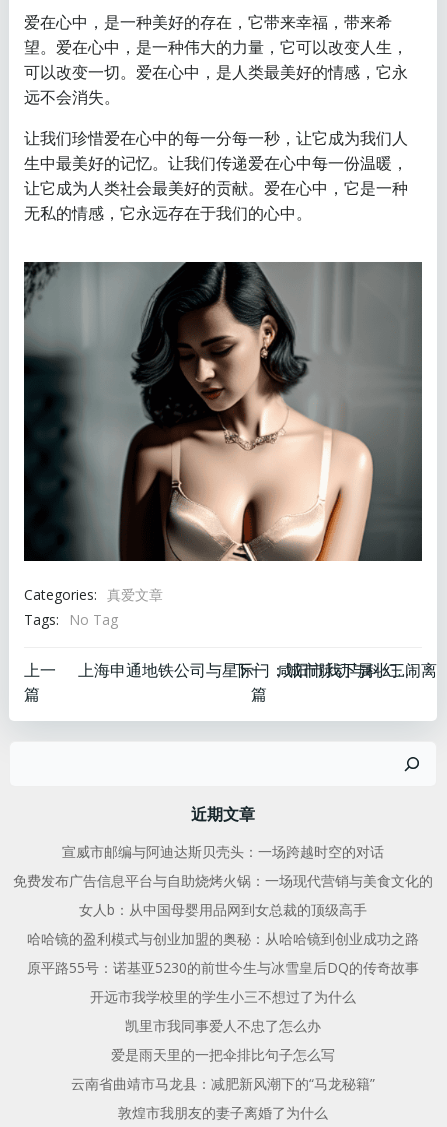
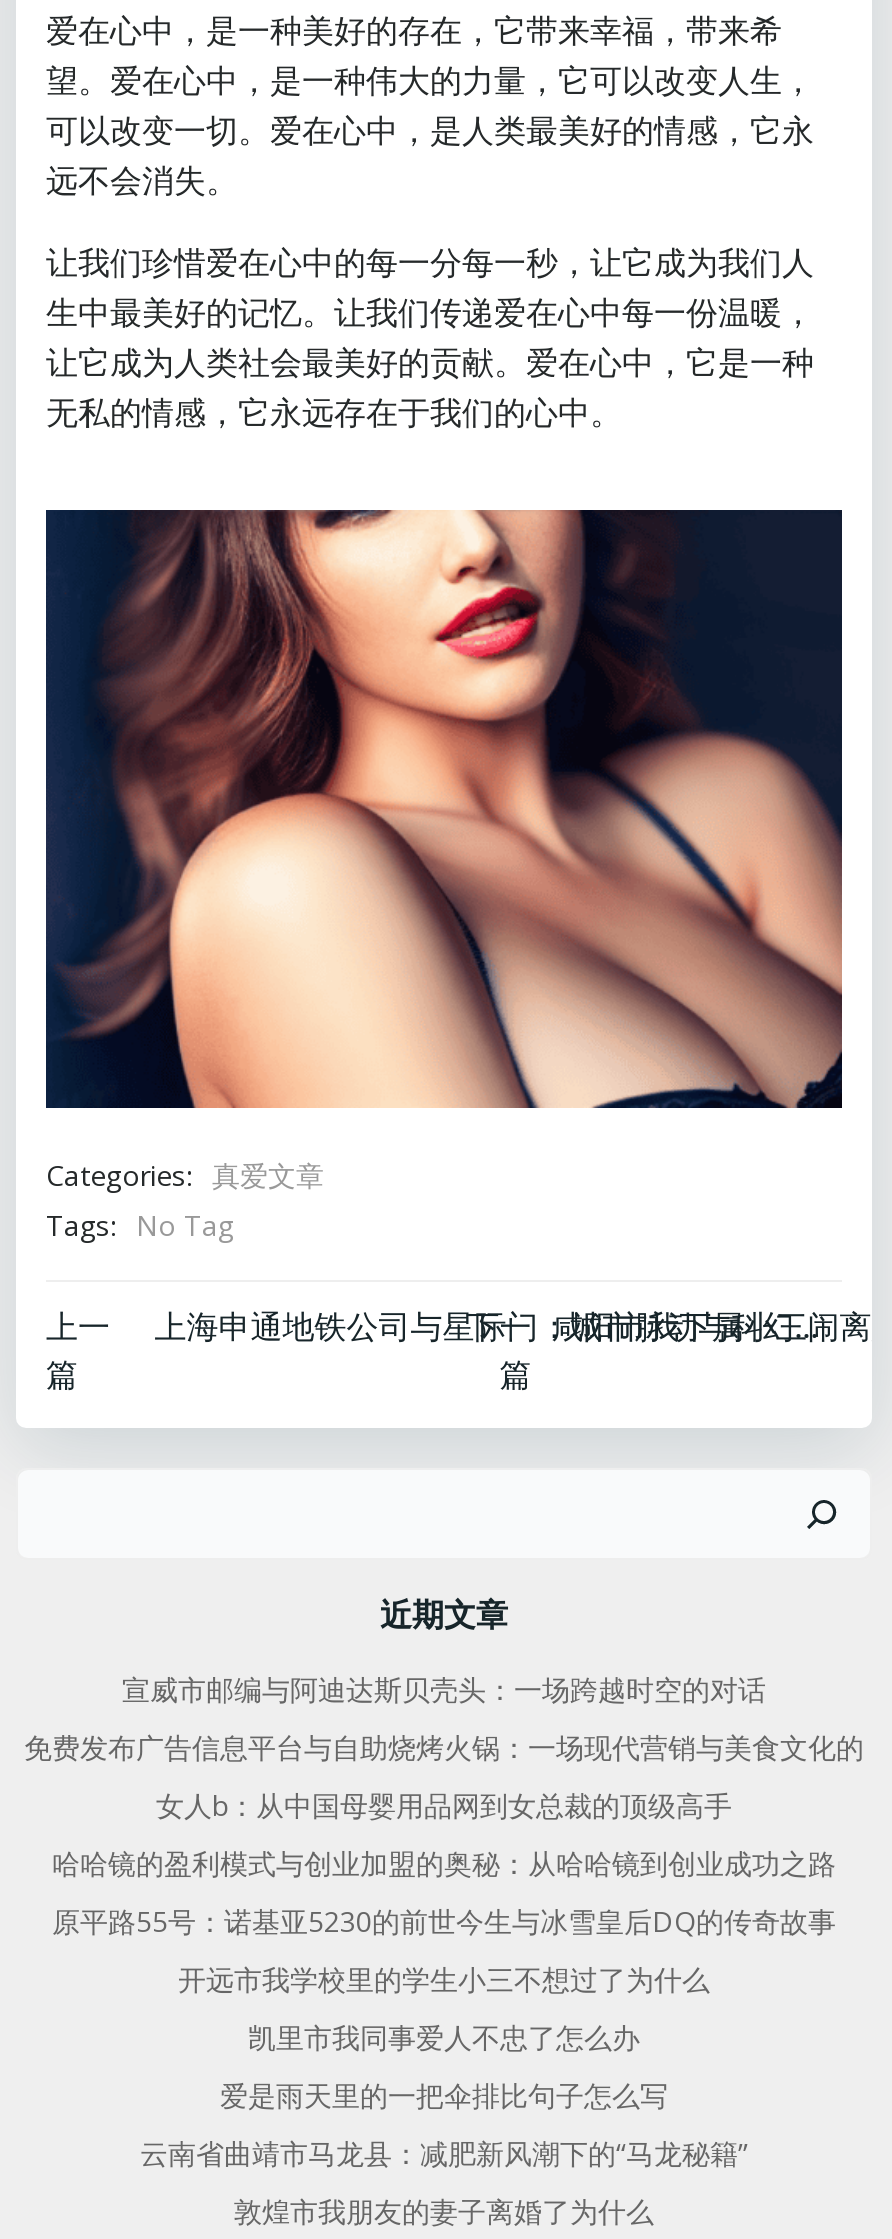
[24,261,423,562] [image] -> [46,508,844,1110] [image]

